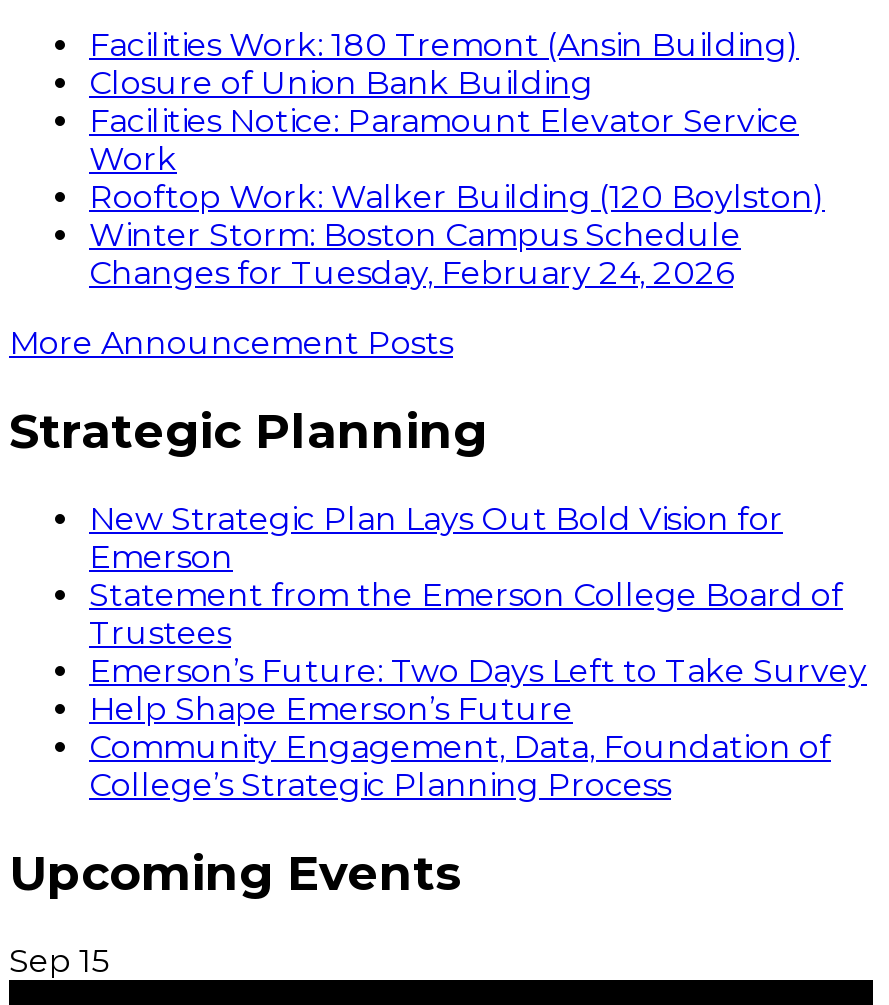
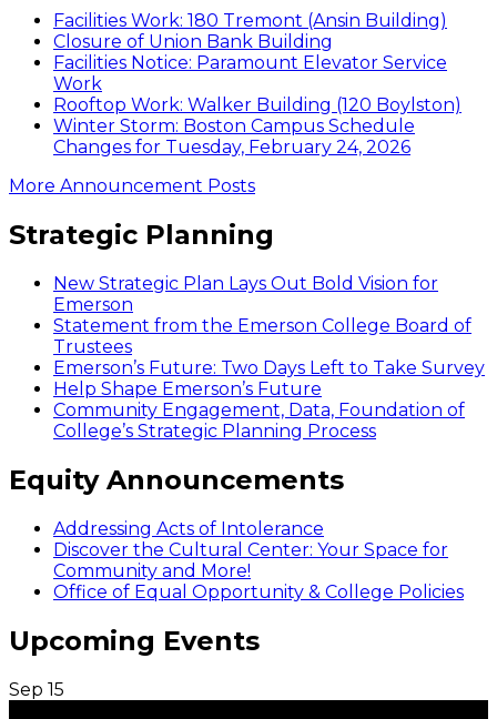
none -> [9,464,464,602] Equity Announcements | Addressing Acts of Intolerance | Discover the Cultural Center: Your Space for | Community and More! | Office of Equal Opportunity & College Policies

